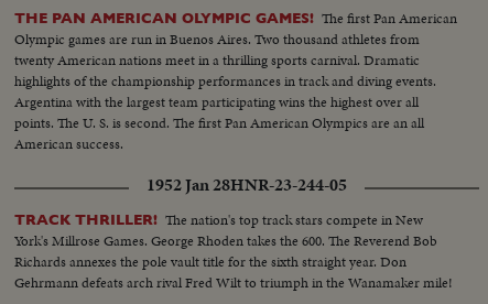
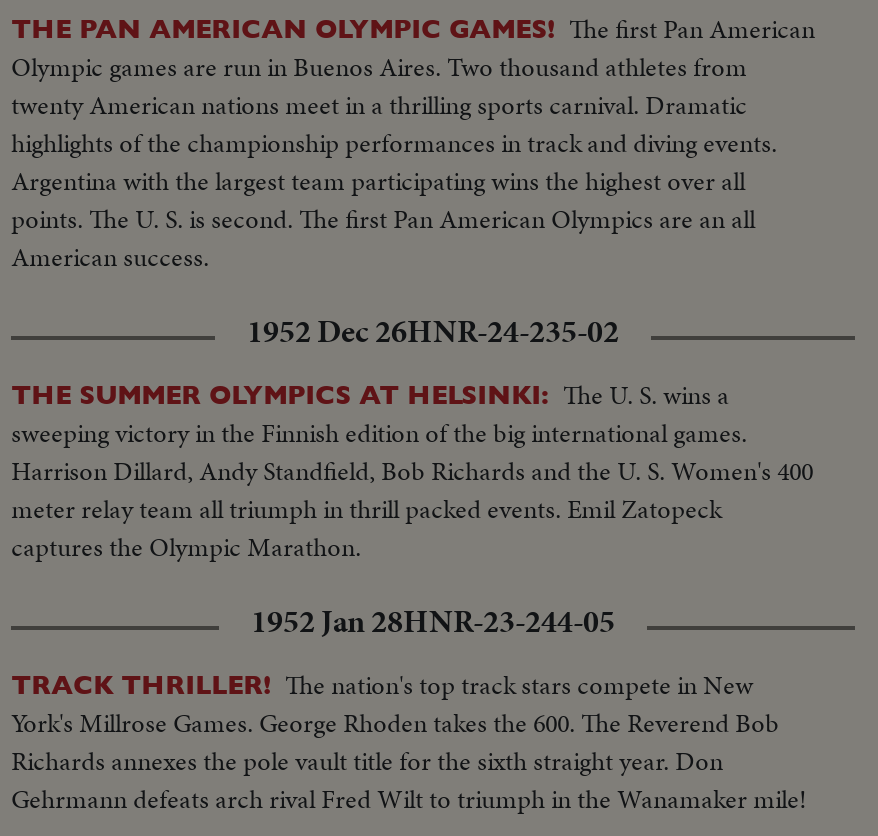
none -> [11,309,813,565] 1952 Dec 26HNR-24-235-02 | THE SUMMER OLYMPICS AT HELSINKI: The U. S. wins a | sweeping victory in the Finnish edition of the big international games. | Harrison Dillard, Andy Standfield, Bob Richards and the U. S. Women's 400 | meter relay team all triumph in thrill packed events. Emil Zatopeck | captures the Olympic Marathon.

